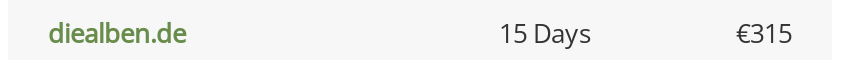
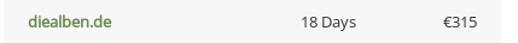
[499,15,591,51] 15 Days -> [300,11,356,32] 18 Days

